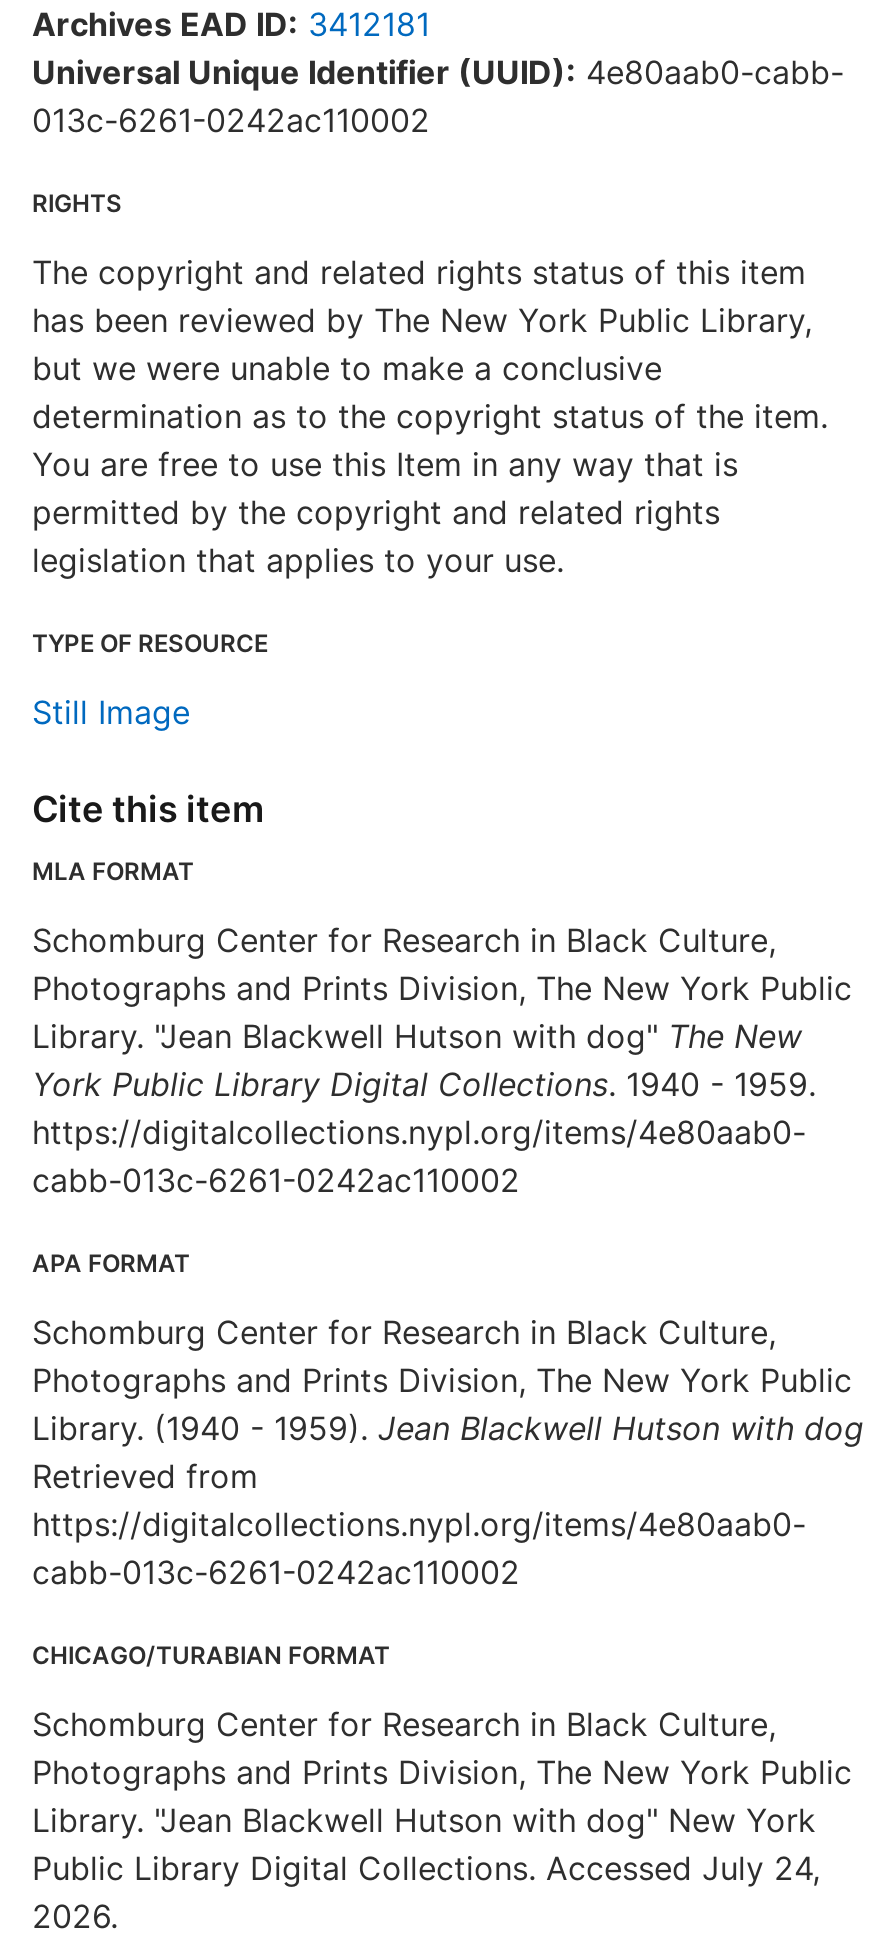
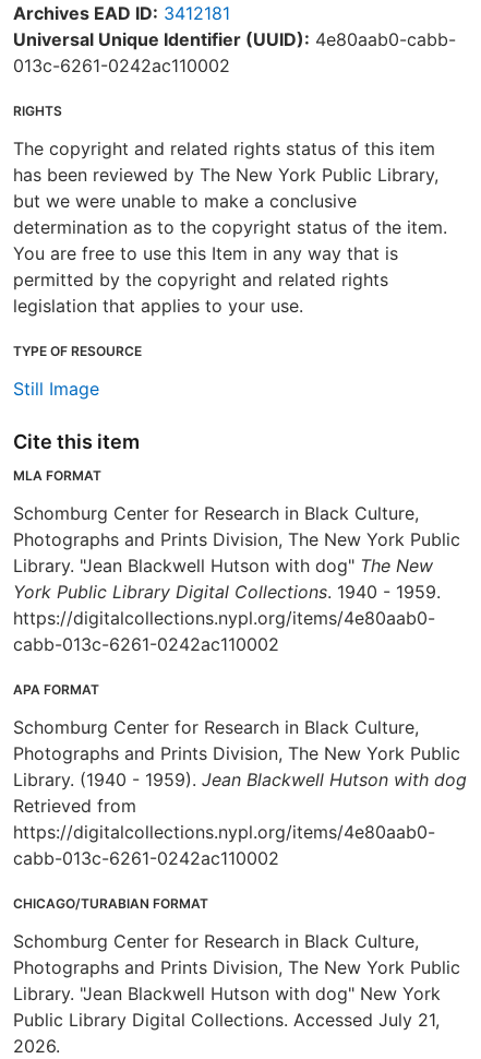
[32,1848,820,1888] Public Library Digital Collections. Accessed July 24, -> [13,1009,440,1031] Public Library Digital Collections. Accessed July 21,

